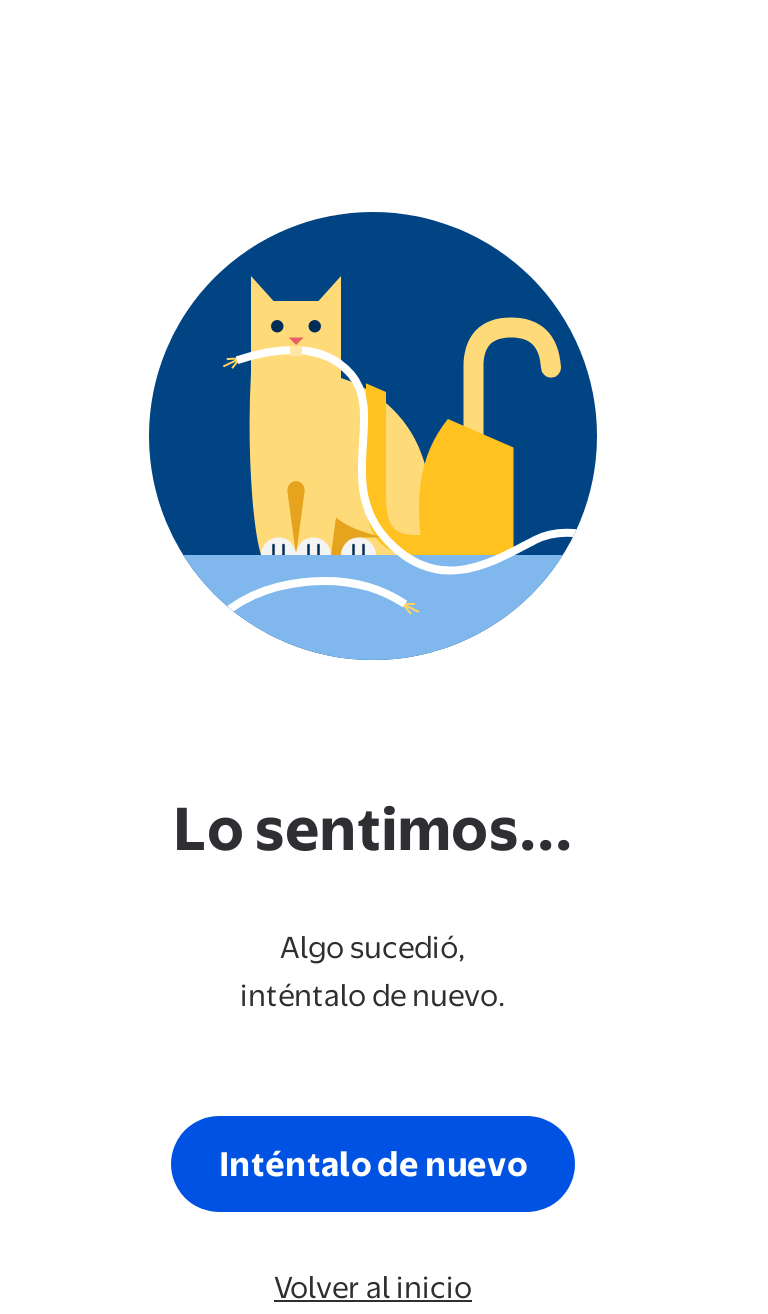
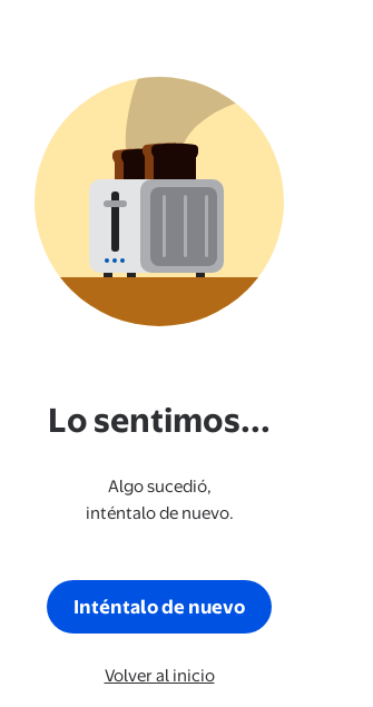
[147,210,599,662] [image] -> [35,77,284,327] [image]

